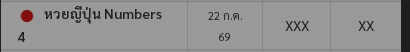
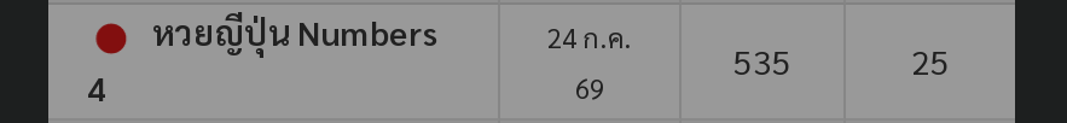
[207,8,242,23] 22 ก.ค. -> [547,19,632,55] 24 ก.ค.
[284,16,374,34] XXX | XX -> [733,38,950,82] 535 | 25

